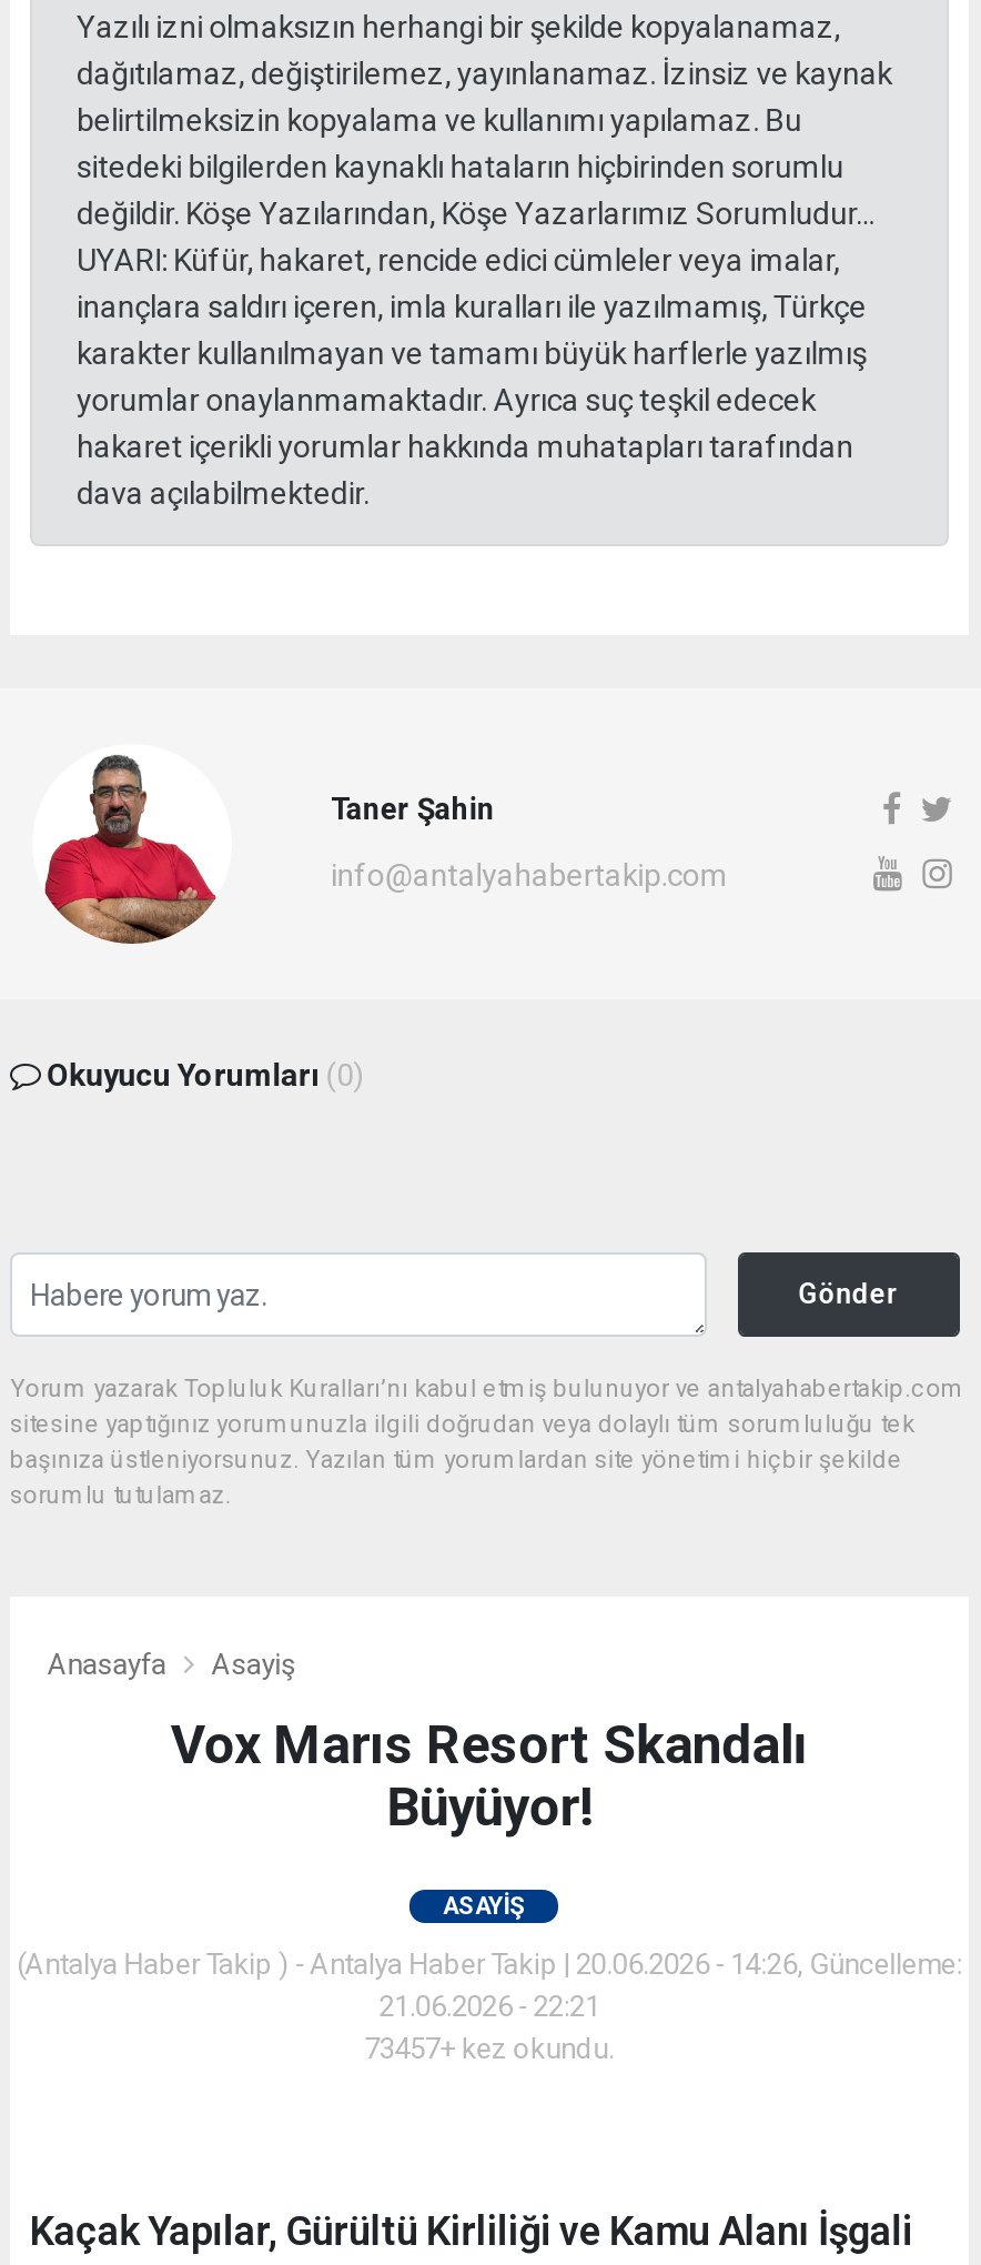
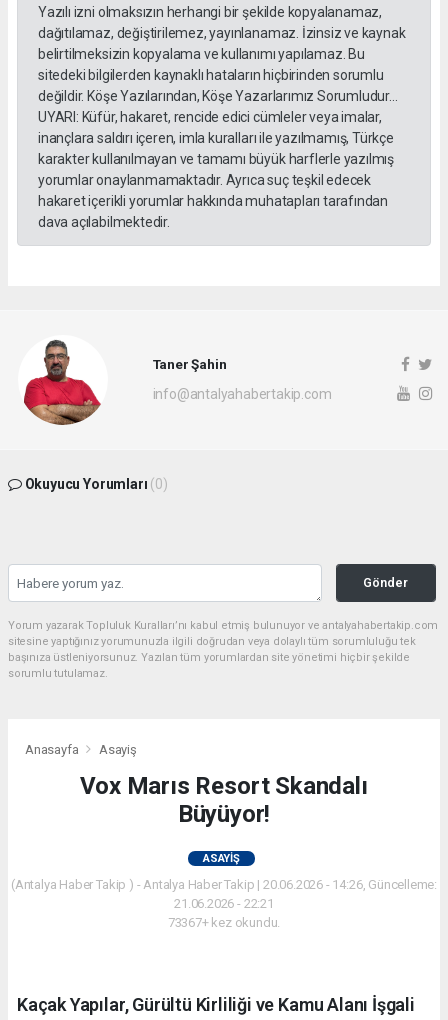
[364,2033,614,2066] 73457+ kez okundu. -> [168,915,280,930] 73367+ kez okundu.

